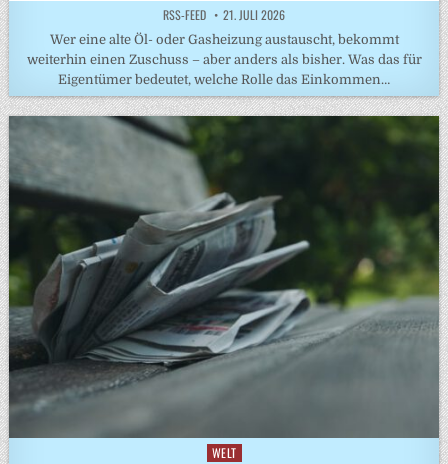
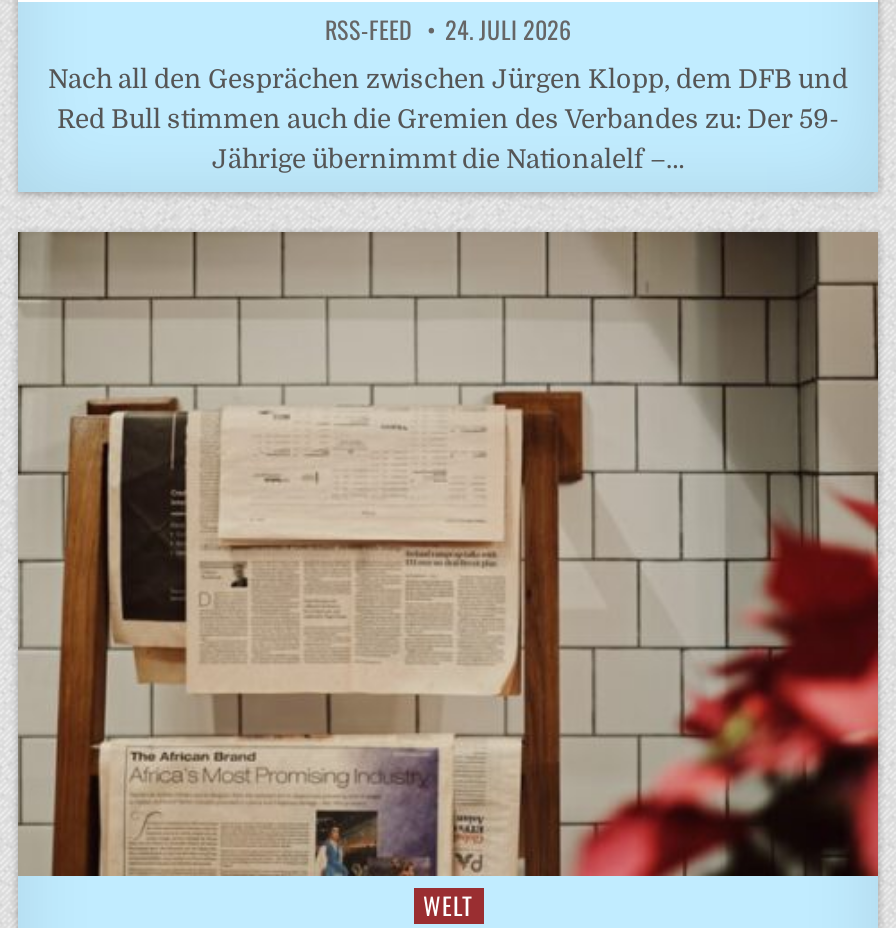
[163,6,285,23] RSS-FEED 21. JULI 2026 -> [325,13,571,47] RSS-FEED 24. JULI 2026
[26,32,421,87] Wer eine alte Öl- oder Gasheizung austauscht, bekommt | weiterhin einen Zuschuss – aber anders als bisher. Was das für | Eigentümer bedeutet, welche Rolle das Einkommen… -> [48,65,848,175] Nach all den Gesprächen zwischen Jürgen Klopp, dem DFB und | Red Bull stimmen auch die Gremien des Verbandes zu: Der 59- | Jährige übernimmt die Nationalelf –…
[8,115,440,439] [image] -> [18,230,880,878] [image]

